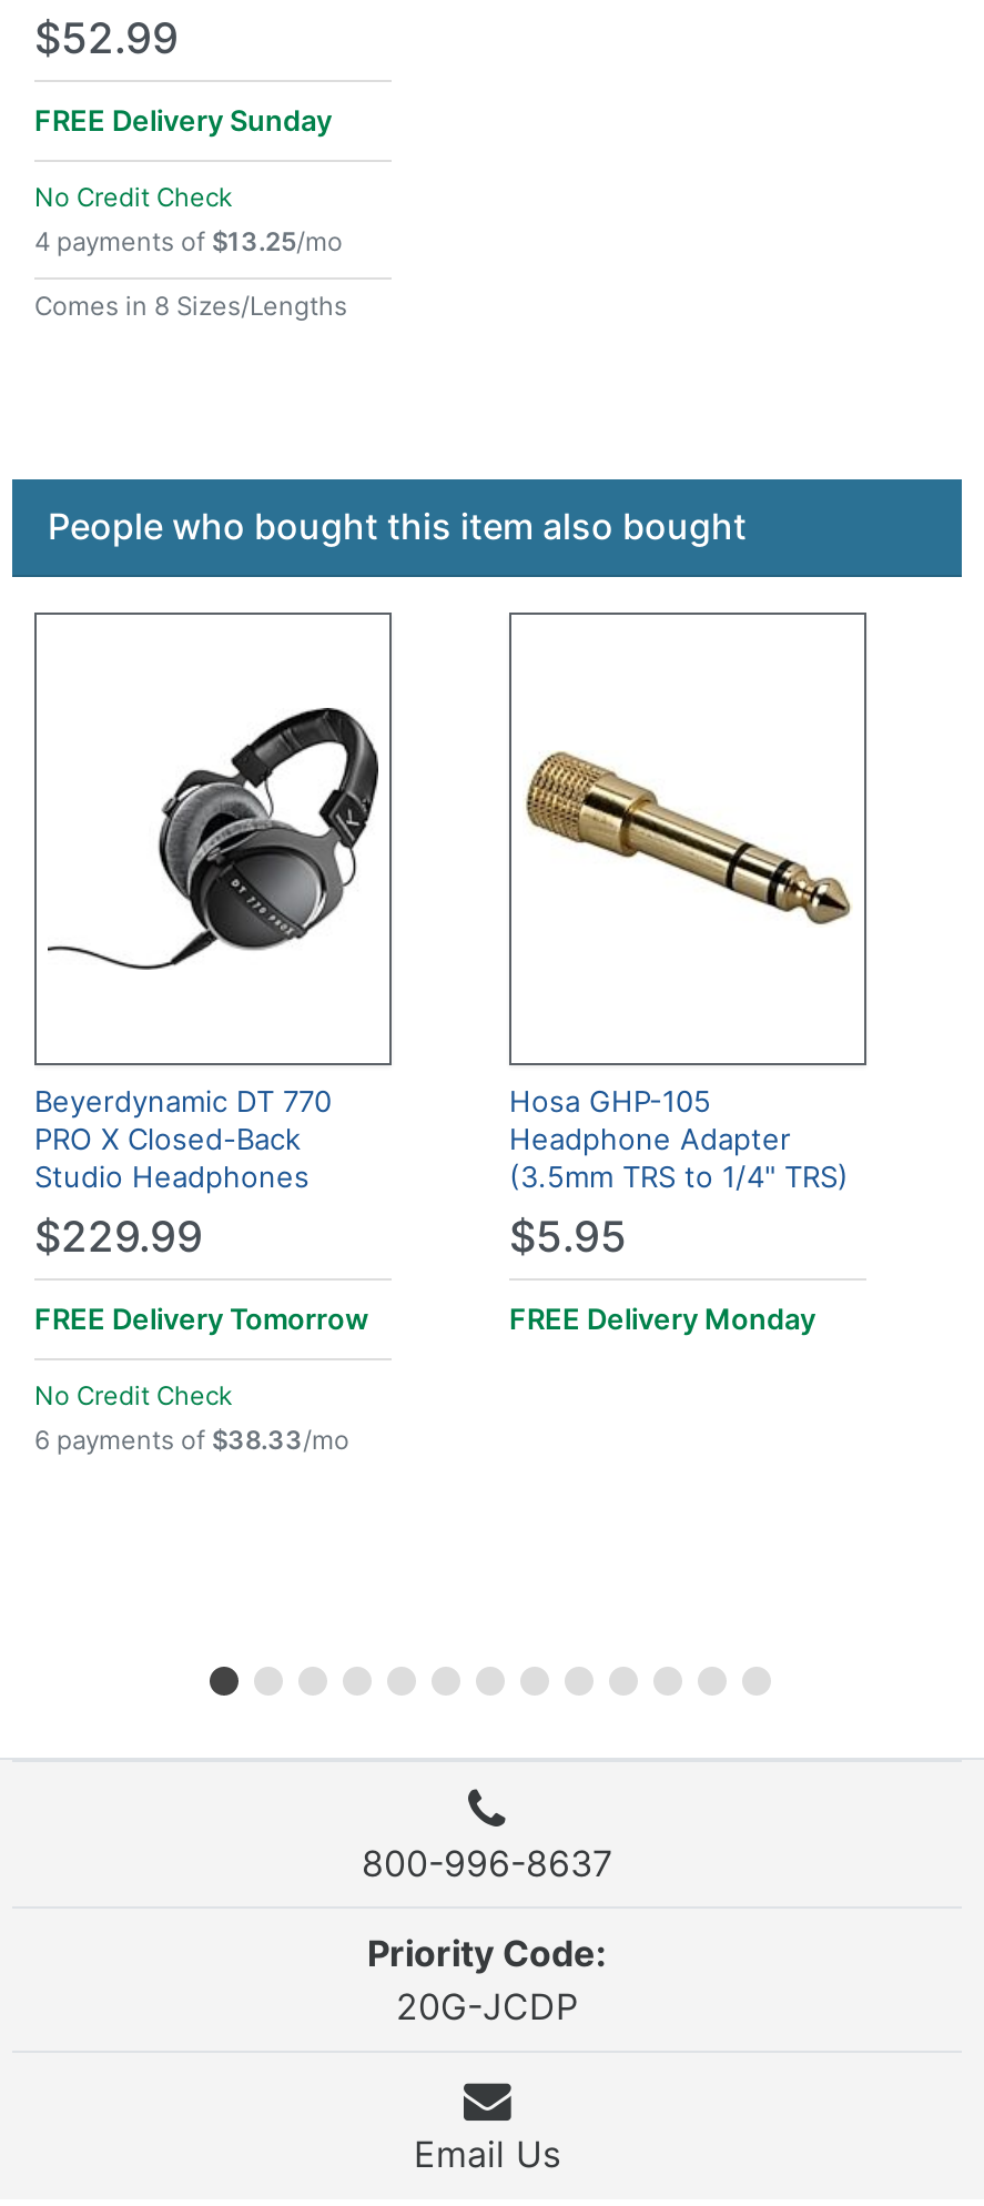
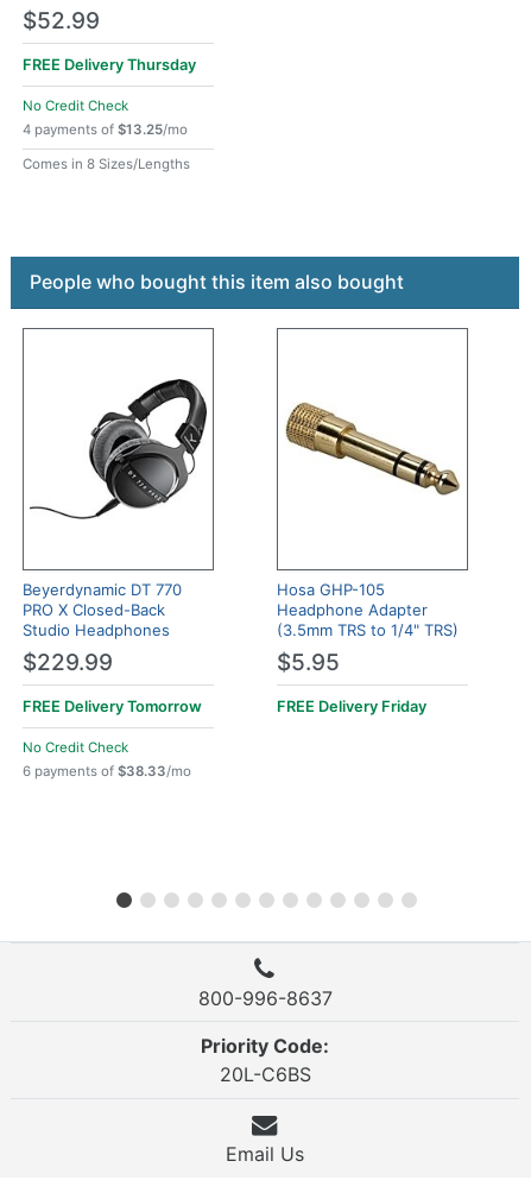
[34,104,332,137] FREE Delivery Sunday -> [23,56,196,73] FREE Delivery Thursday
[509,1302,815,1336] FREE Delivery Monday -> [277,697,426,715] FREE Delivery Friday
[396,1985,578,2030] 20G-JCDP -> [219,1063,311,1087] 20L-C6BS

